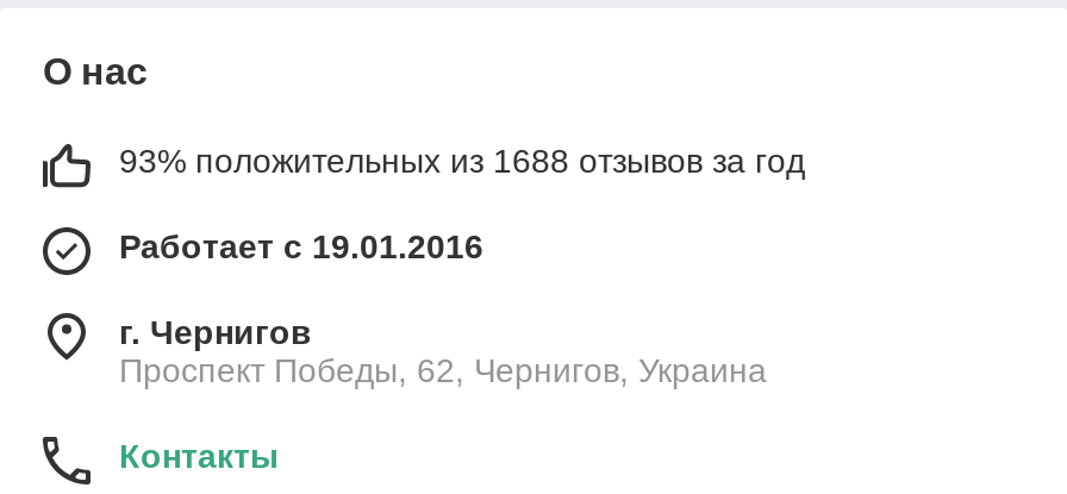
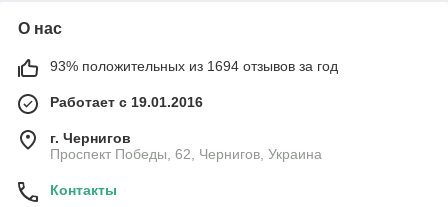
[119,141,805,179] 93% положительных из 1688 отзывов за год -> [50,58,338,74] 93% положительных из 1694 отзывов за год

